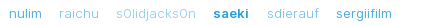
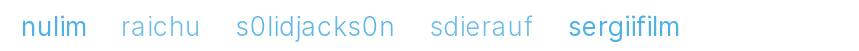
[213,5,249,21] saeki -> none

